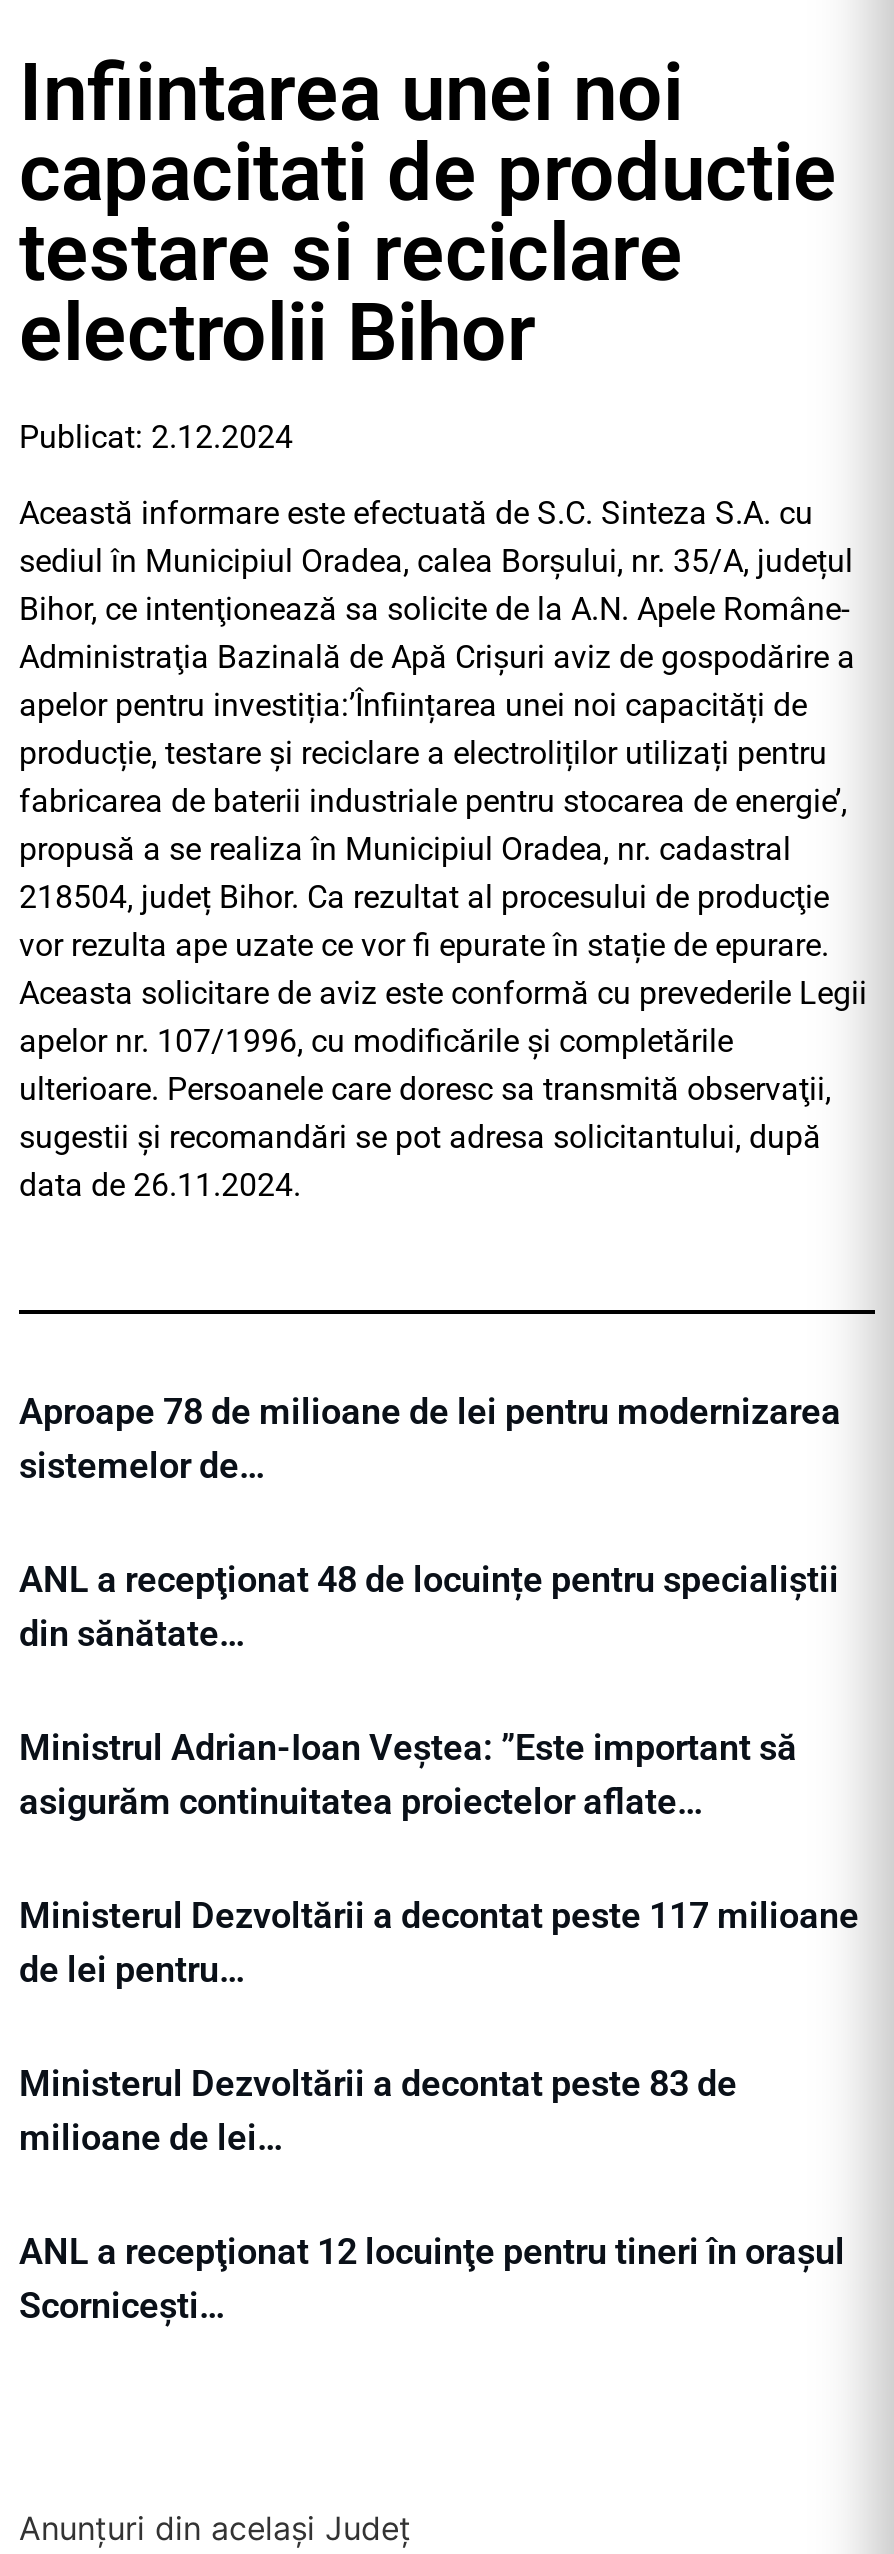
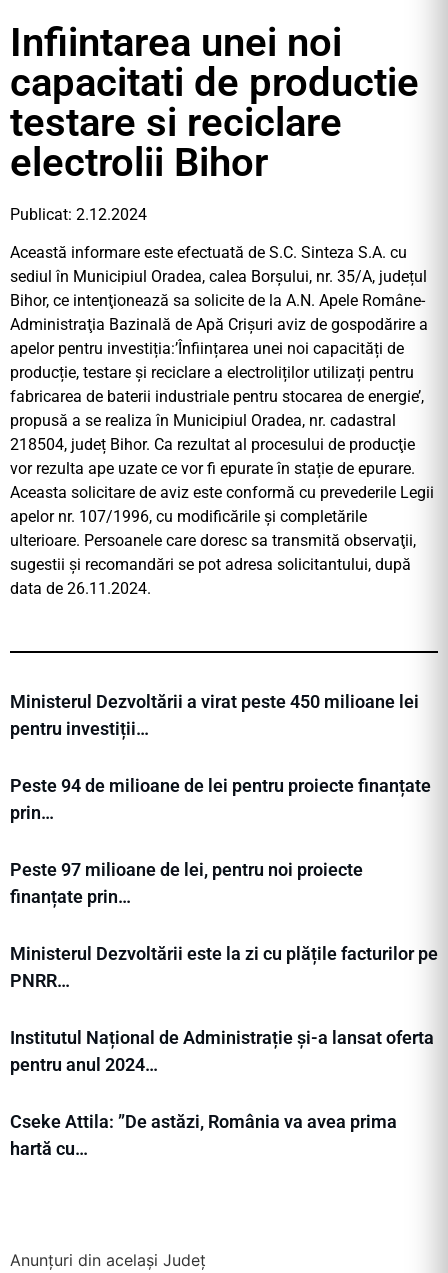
[19,1391,841,1487] Aproape 78 de milioane de lei pentru modernizarea | sistemelor de… -> [10,691,419,739] Ministerul Dezvoltării a virat peste 450 milioane lei | pentru investiții…
[19,1559,839,1655] ANL a recepţionat 48 de locuințe pentru specialiștii | din sănătate… -> [10,775,431,823] Peste 94 de milioane de lei pentru proiecte finanțate | prin…
[19,1727,797,1823] Ministrul Adrian-Ioan Veștea: ”Este important să | asigurăm continuitatea proiectelor aflate… -> [10,859,363,907] Peste 97 milioane de lei, pentru noi proiecte | finanțate prin…
[19,1895,859,1991] Ministerul Dezvoltării a decontat peste 117 milioane | de lei pentru… -> [10,943,438,991] Ministerul Dezvoltării este la zi cu plățile facturilor pe | PNRR…
[19,2063,737,2159] Ministerul Dezvoltării a decontat peste 83 de | milioane de lei… -> [10,1027,434,1075] Institutul Național de Administrație și-a lansat oferta | pentru anul 2024…
[19,2231,845,2327] ANL a recepţionat 12 locuinţe pentru tineri în orașul | Scornicești… -> [10,1111,397,1159] Cseke Attila: ”De astăzi, România va avea prima | hartă cu…

